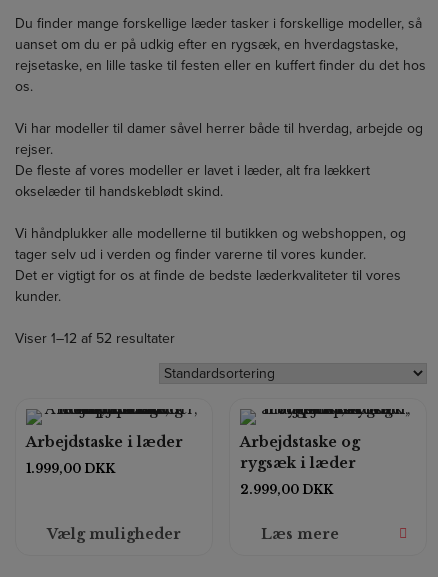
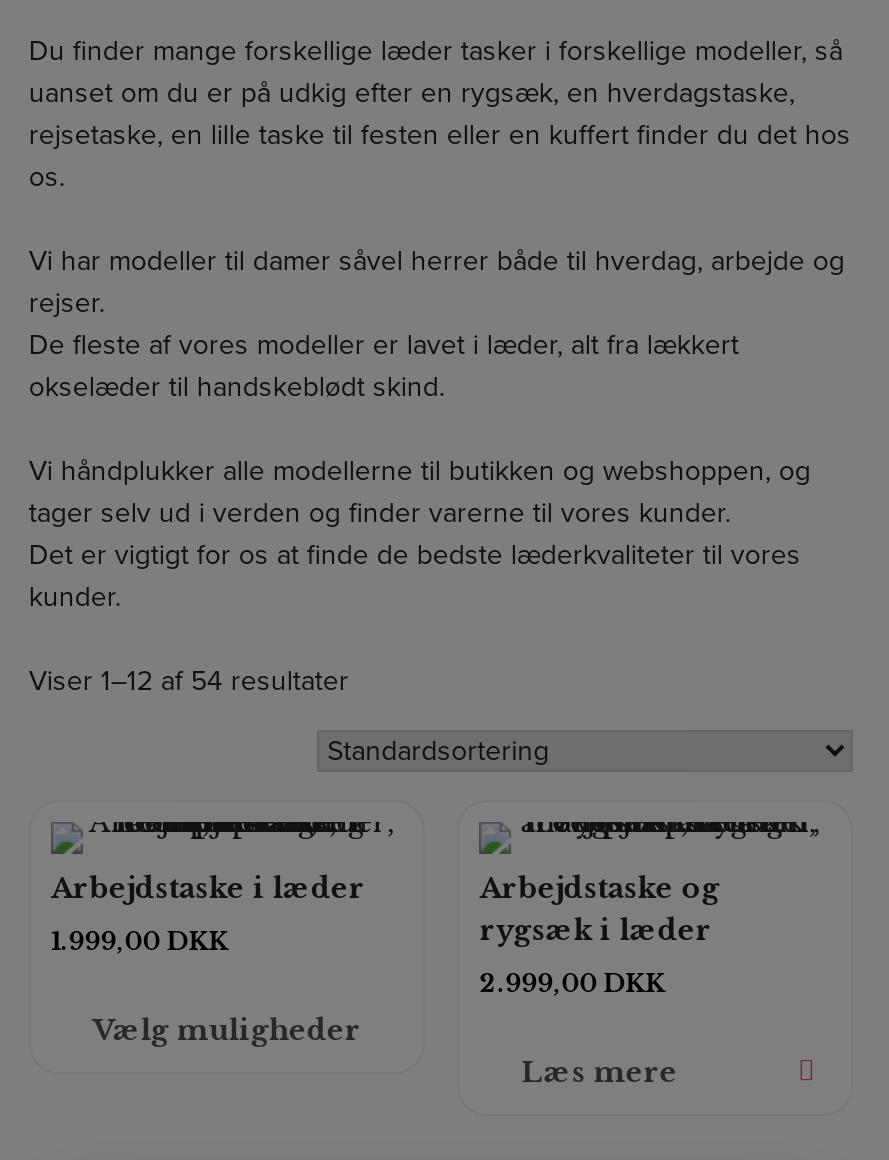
[15,330,175,347] Viser 1–12 af 52 resultater -> [29,664,349,698] Viser 1–12 af 54 resultater
moved [47,525,181,543] -> [93,1012,361,1048]: Vælg muligheder

